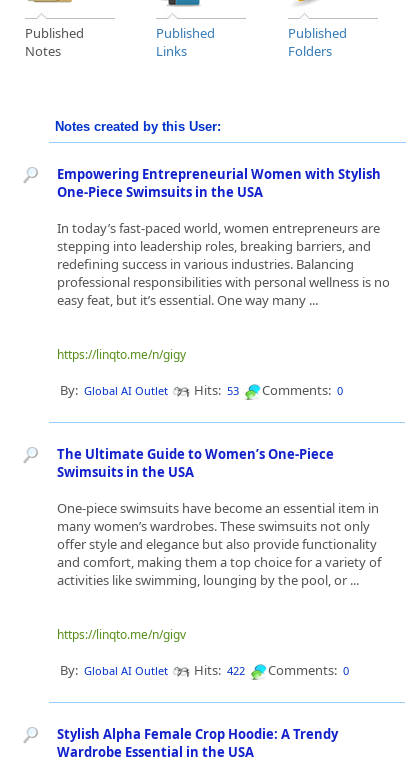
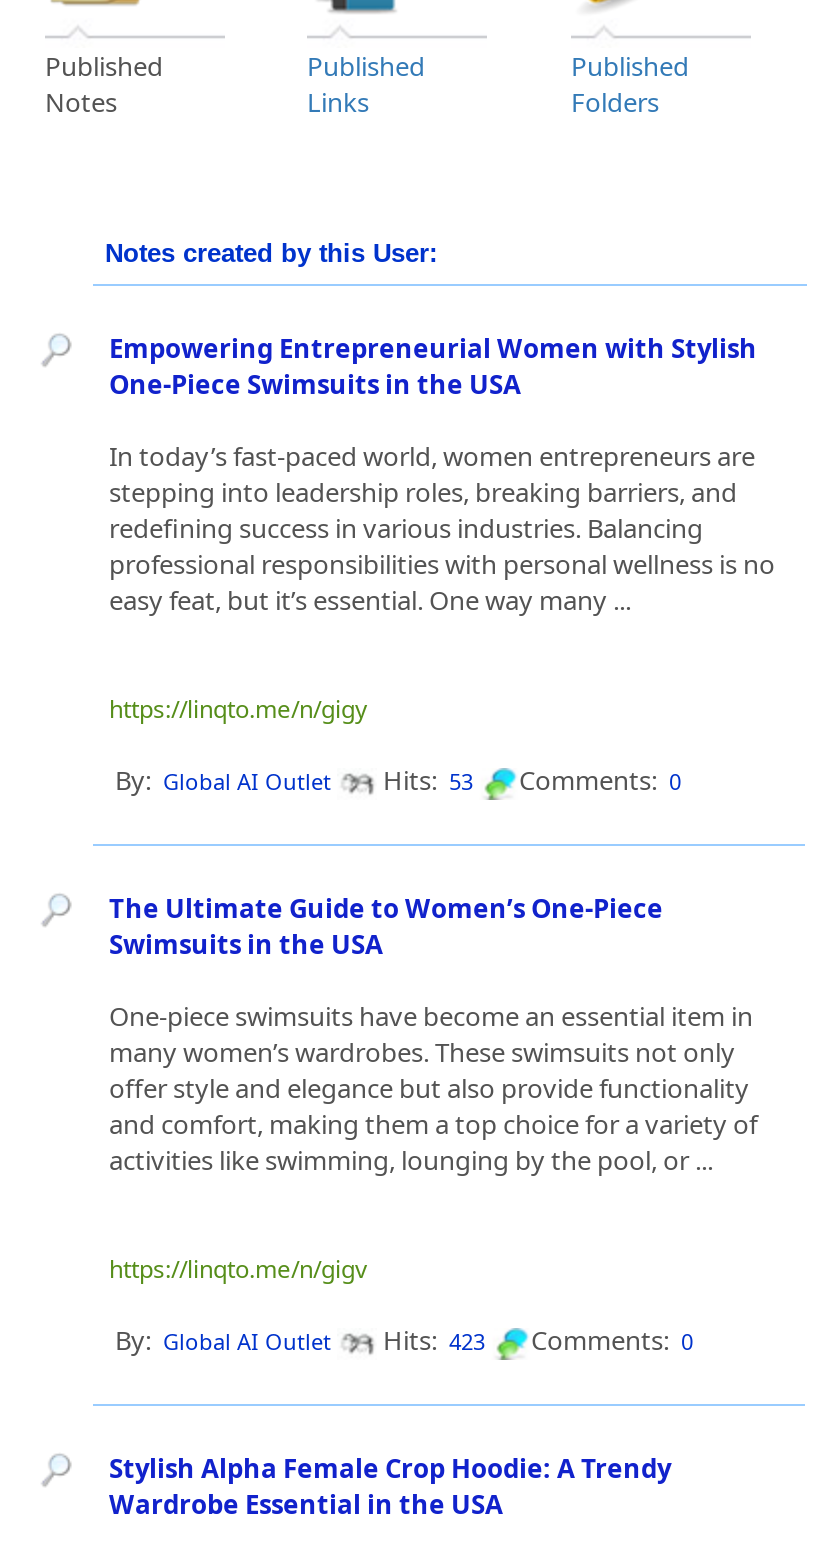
[60,661,349,679] By: Global AI Outlet Hits: 422 Comments: 0 -> [115,1322,693,1358] By: Global AI Outlet Hits: 423 Comments: 0

